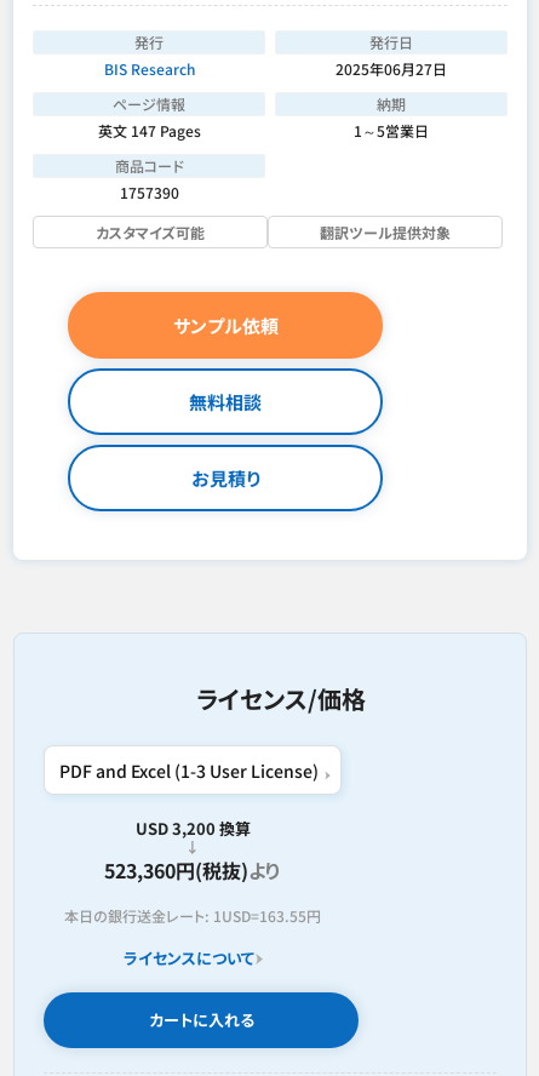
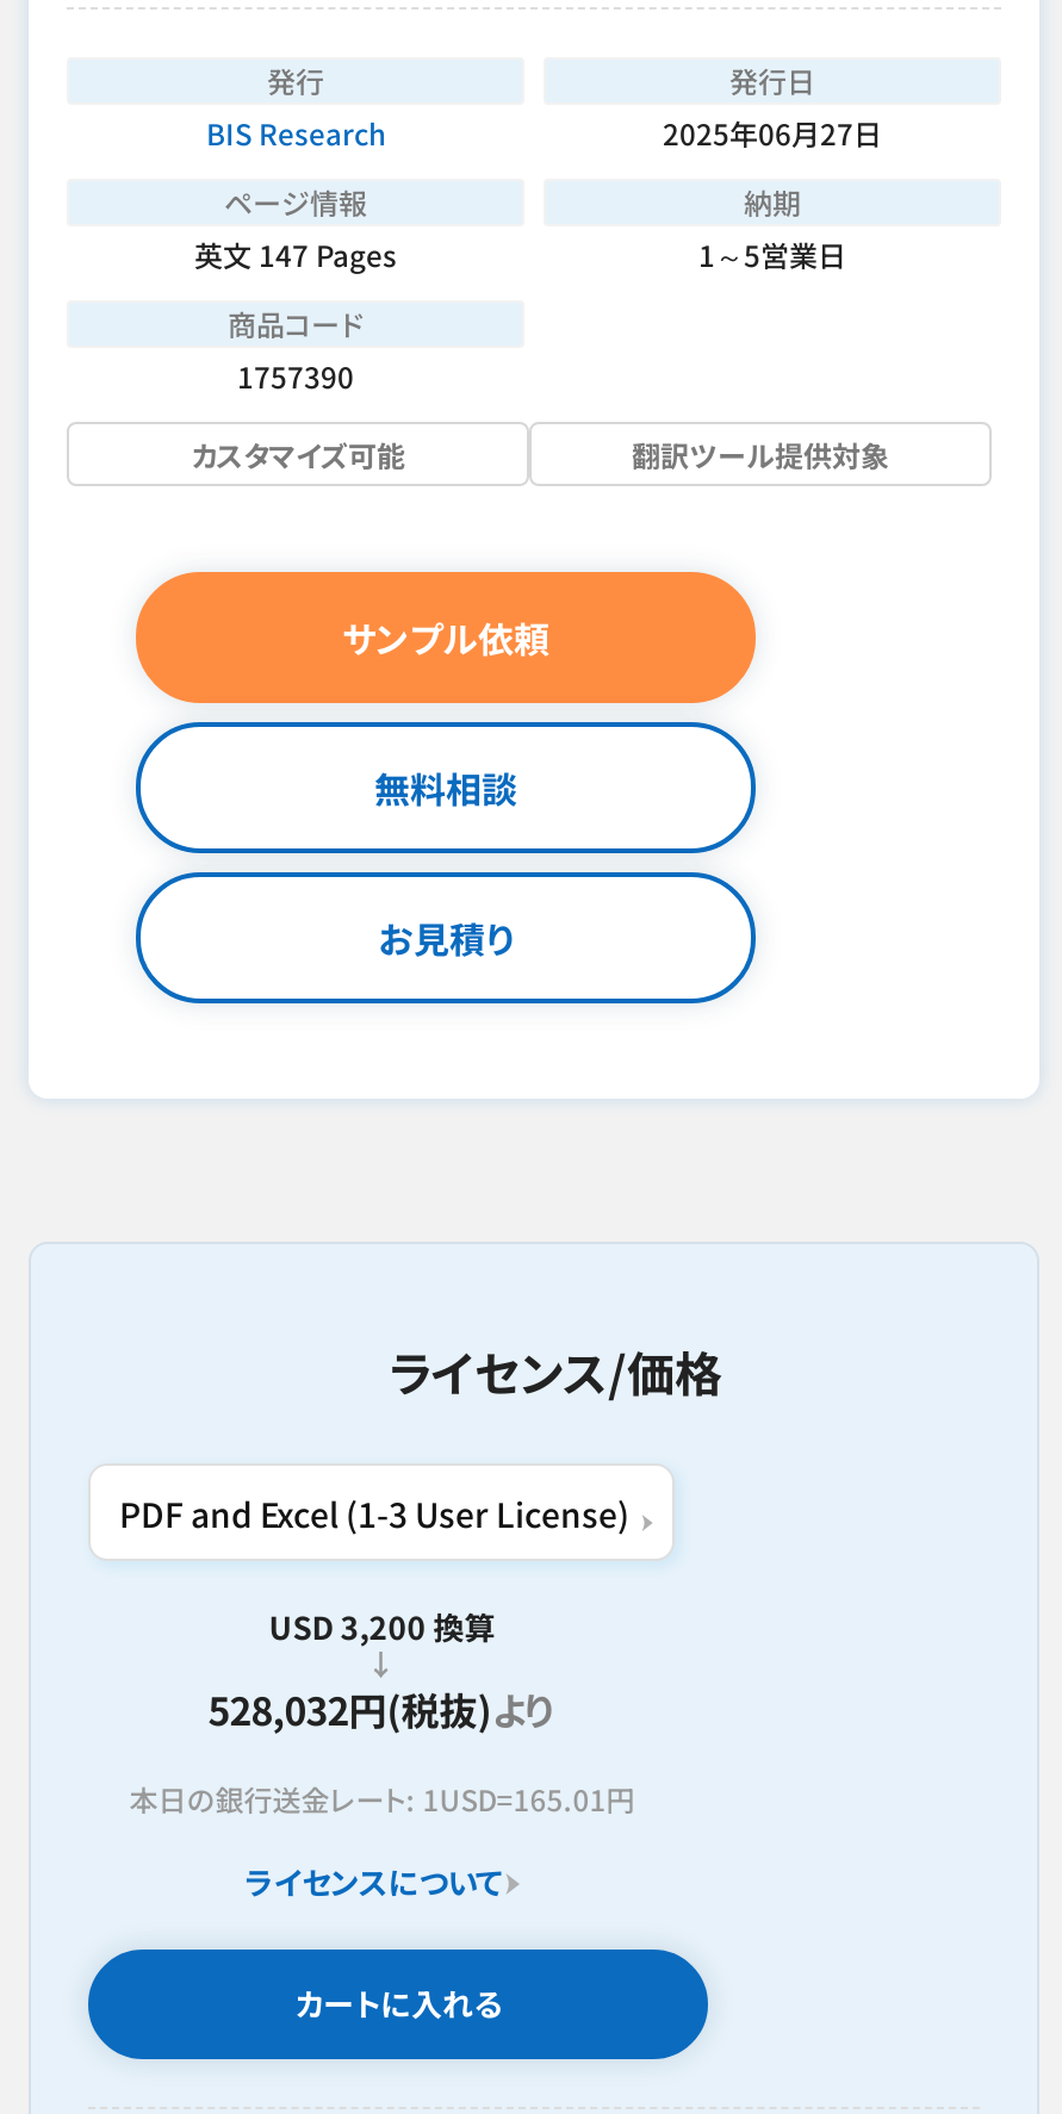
[104,855,281,885] 523,360円(税抜)より -> [208,1680,556,1737] 528,032円(税抜)より
[64,905,321,926] 本日の銀行送金レート: 1USD=163.55円 -> [129,1778,635,1818] 本日の銀行送金レート: 1USD=165.01円

